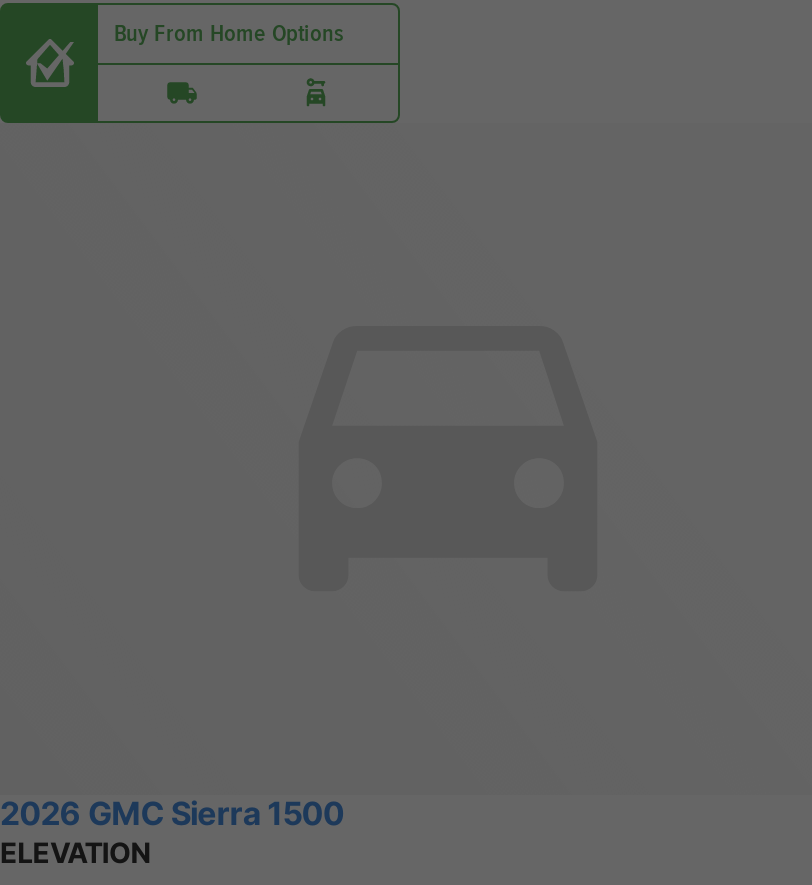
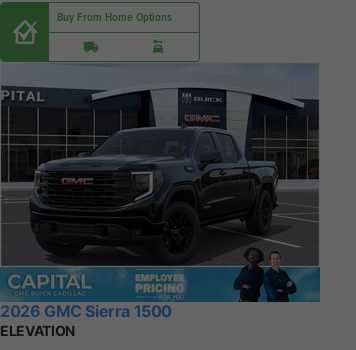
none -> [3,63,321,303] [image]

